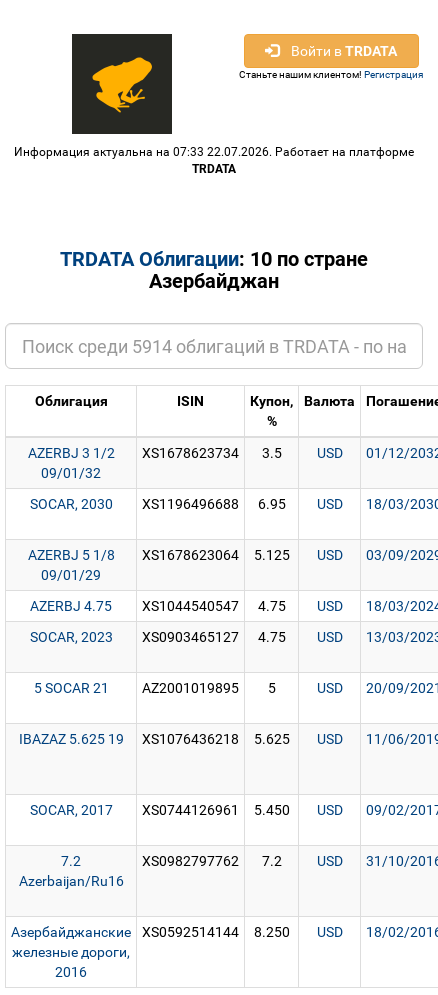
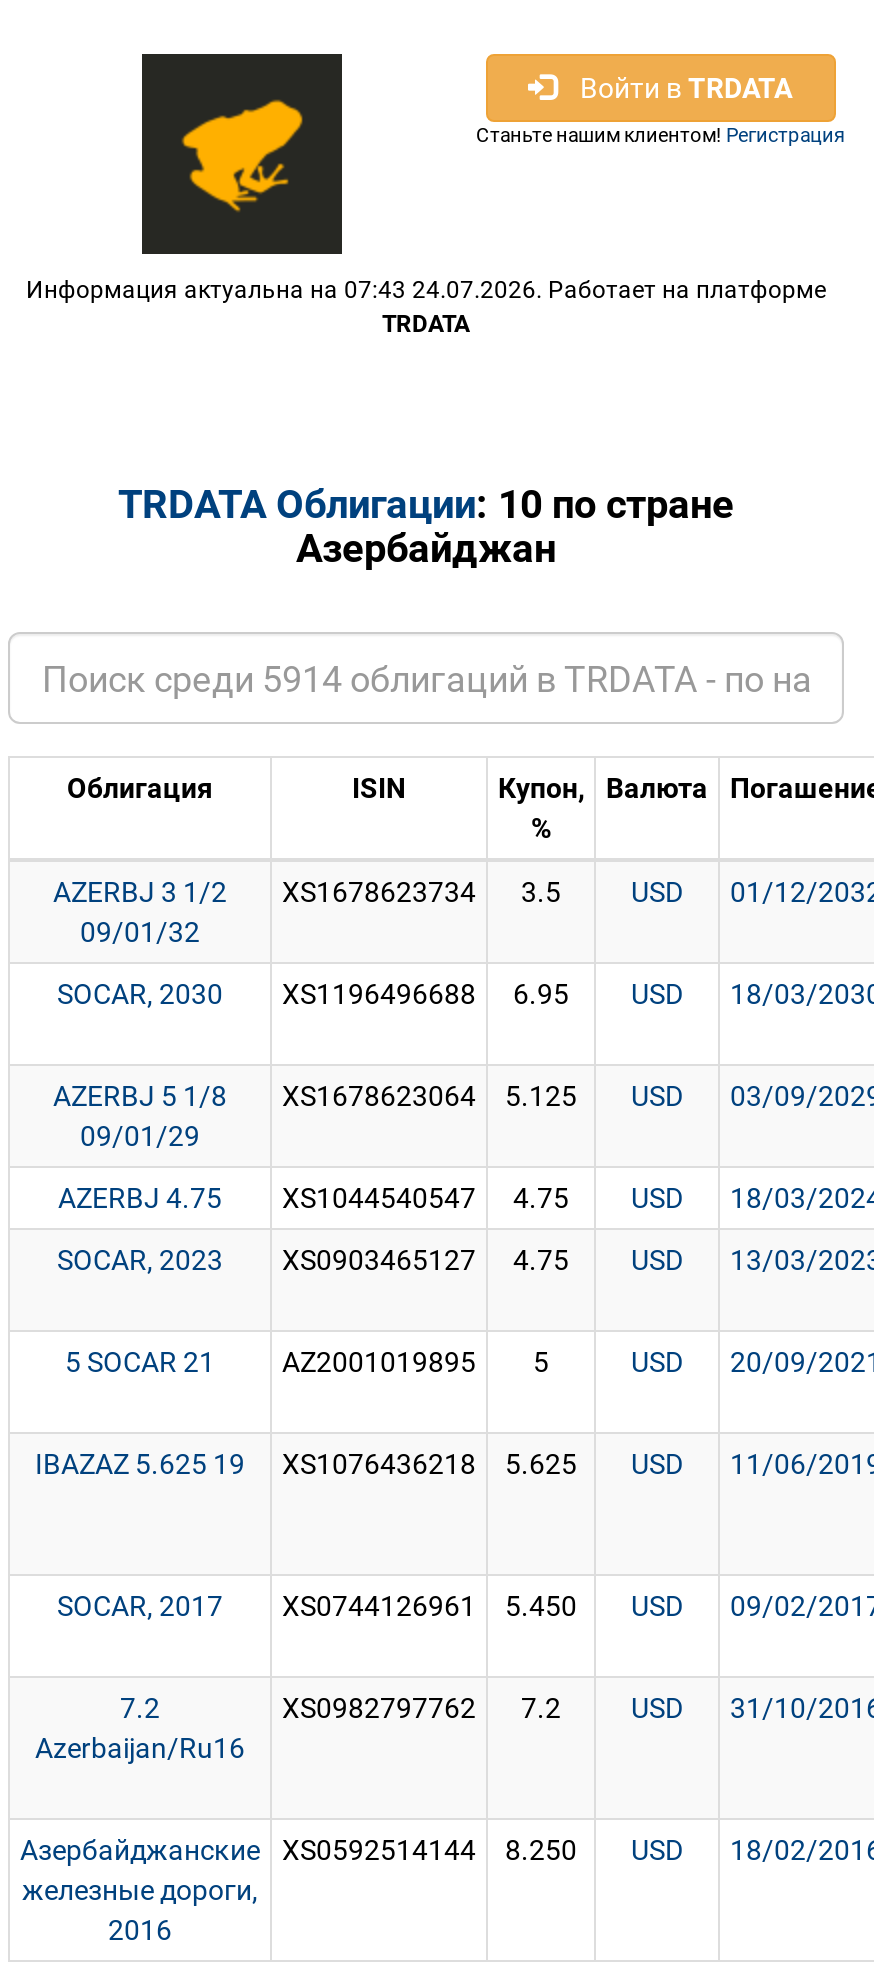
[14,145,414,159] Информация актуальна на 07:33 22.07.2026. Работает на платформе -> [26,276,826,304] Информация актуальна на 07:43 24.07.2026. Работает на платформе

